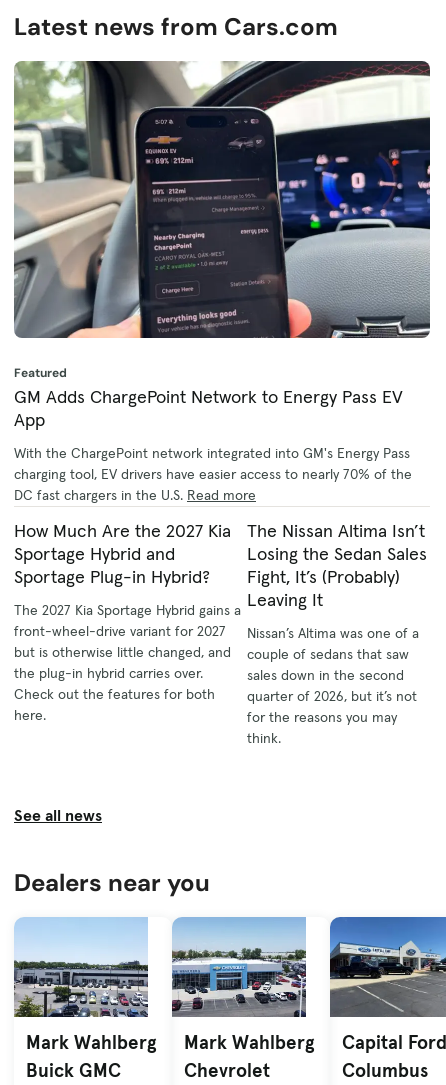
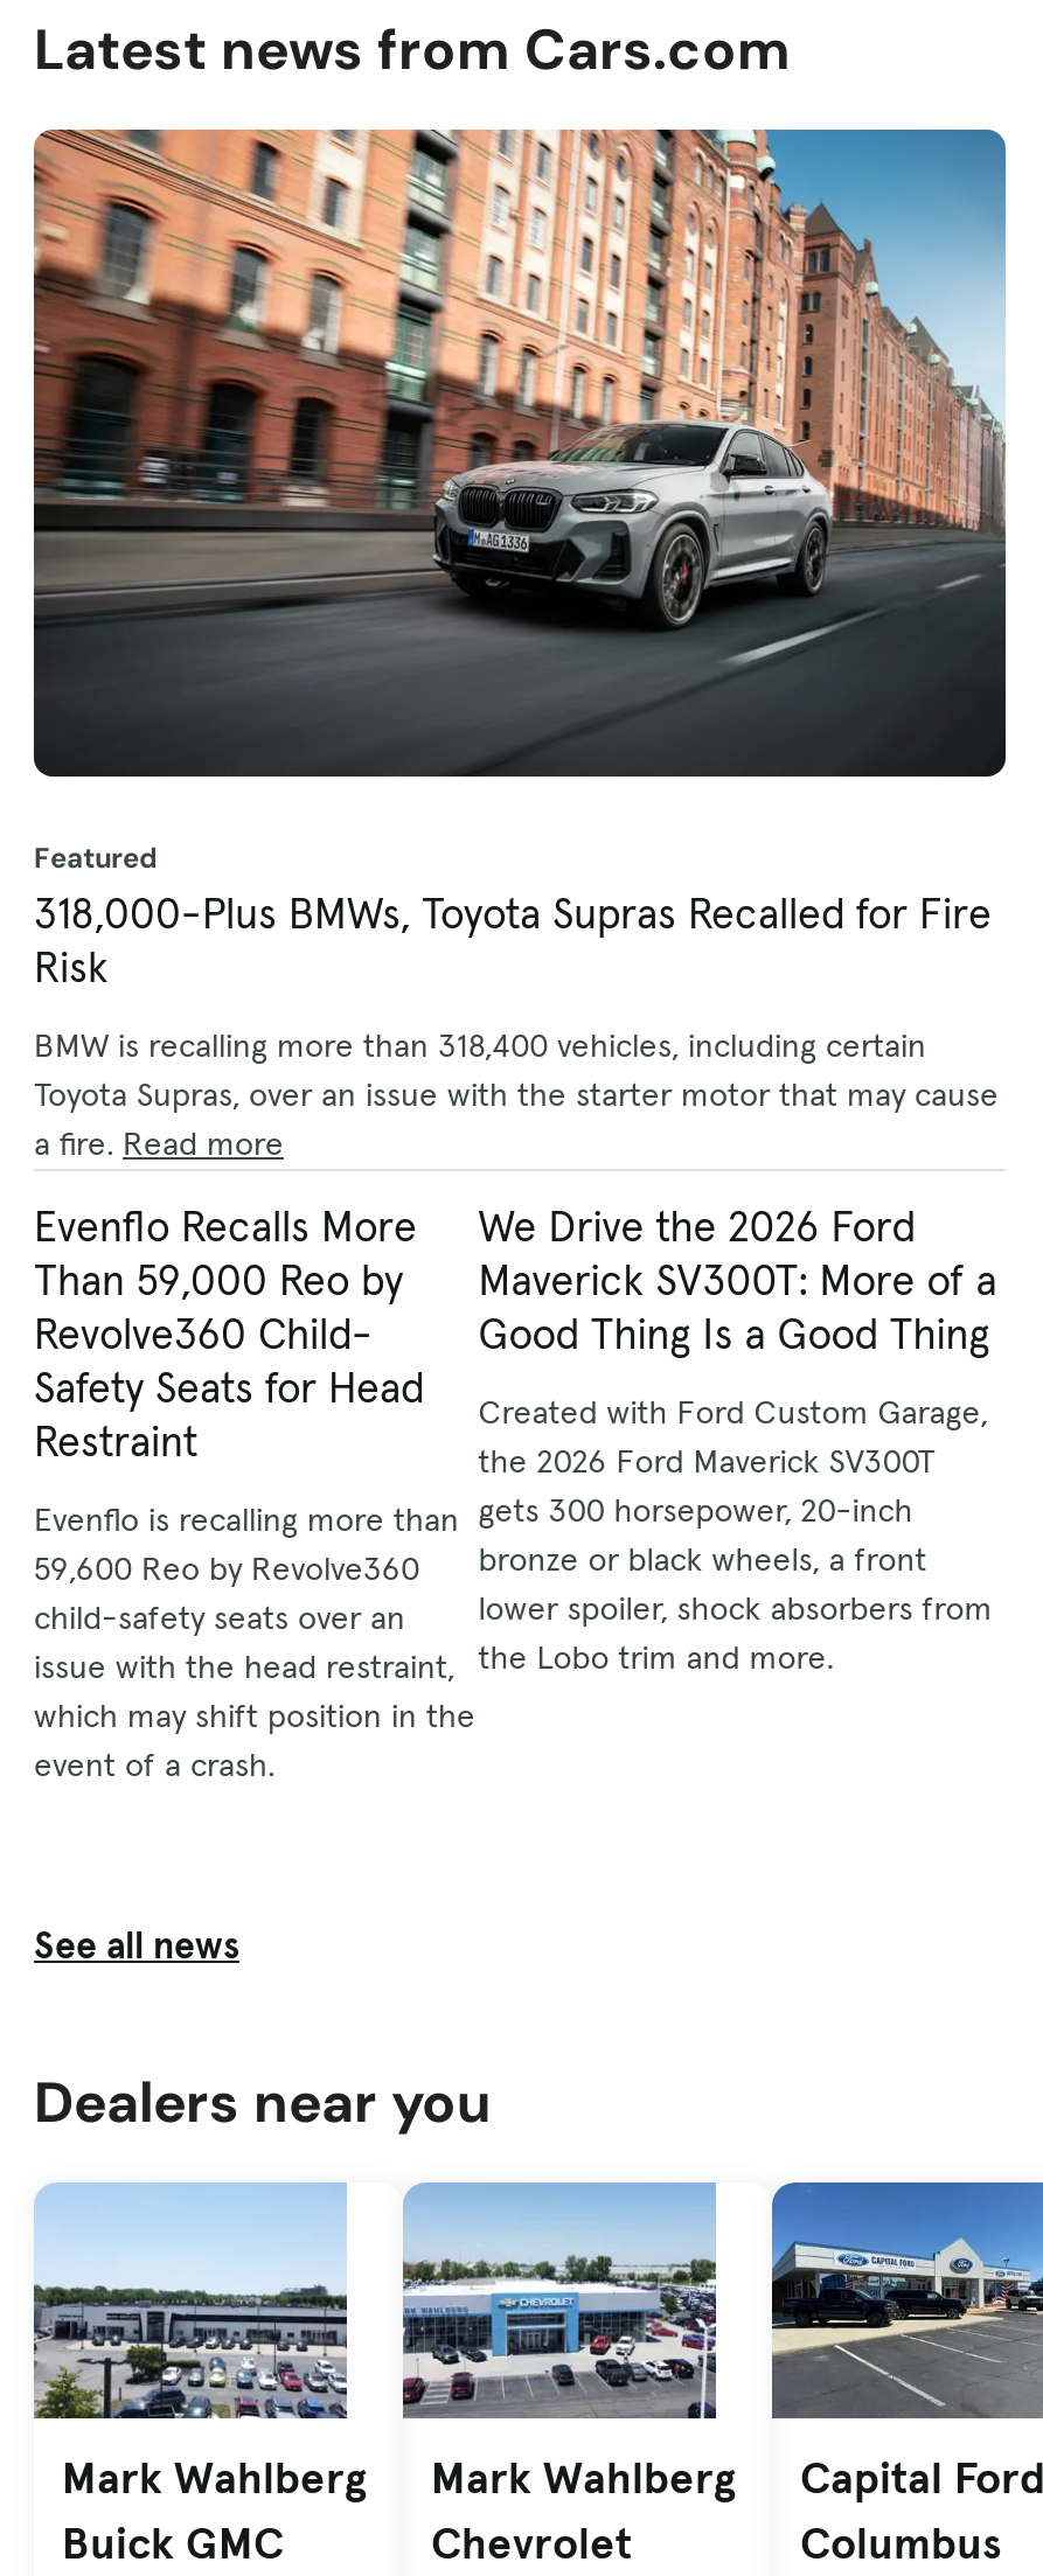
[14,60,431,339] [image] -> [32,128,1008,780] [image]
[14,385,403,431] GM Adds ChargePoint Network to Energy Pass EV | App -> [34,887,992,995] 318,000-Plus BMWs, Toyota Supras Recalled for Fire | Risk
[14,444,412,504] With the ChargePoint network integrated into GM's Energy Pass | charging tool, EV drivers have easier access to nearly 70% of the | DC fast chargers in the U.S. Read more -> [34,1025,999,1165] BMW is recalling more than 318,400 vehicles, including certain | Toyota Supras, over an issue with the starter motor that may cause | a fire. Read more
[14,519,231,588] How Much Are the 2027 Kia | Sportage Hybrid and | Sportage Plug-in Hybrid? -> [34,1200,424,1469] Evenflo Recalls More | Than 59,000 Reo by | Revolve360 Child- | Safety Seats for Head | Restraint
[247,519,427,611] The Nissan Altima Isn’t | Losing the Sedan Sales | Fight, It’s (Probably) | Leaving It -> [478,1200,997,1362] We Drive the 2026 Ford | Maverick SV300T: More of a | Good Thing Is a Good Thing
[14,601,241,724] The 2027 Kia Sportage Hybrid gains a | front-wheel-drive variant for 2027 | but is otherwise little changed, and | the plug-in hybrid carries over. | Check out the features for both | here. -> [34,1499,475,1787] Evenflo is recalling more than | 59,600 Reo by Revolve360 | child-safety seats over an | issue with the head restraint, | which may shift position in the | event of a crash.
[247,624,419,747] Nissan’s Altima was one of a | couple of sedans that saw | sales down in the second | quarter of 2026, but it’s not | for the reasons you may | think. -> [478,1392,992,1679] Created with Ford Custom Garage, | the 2026 Ford Maverick SV300T | gets 300 horsepower, 20-inch | bronze or black wheels, a front | lower spoiler, shock absorbers from | the Lobo trim and more.

